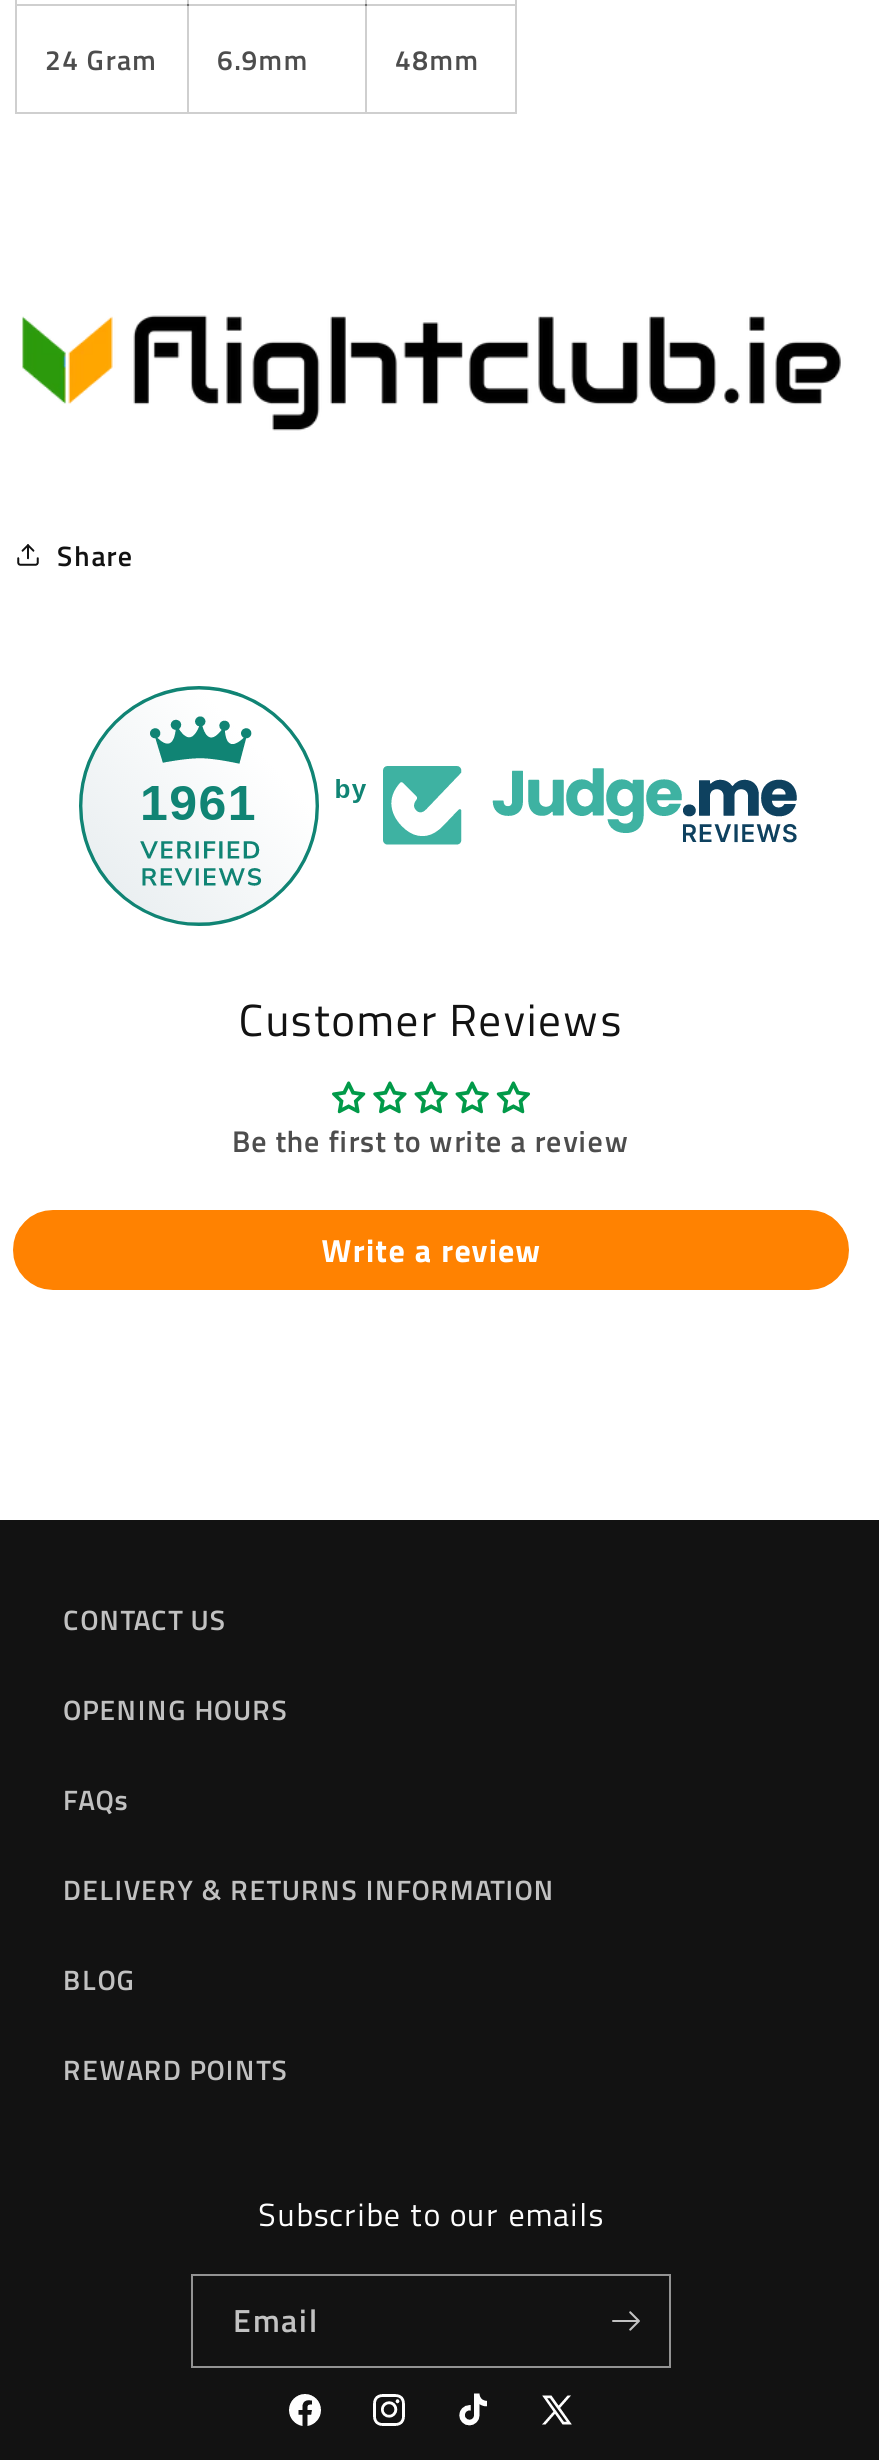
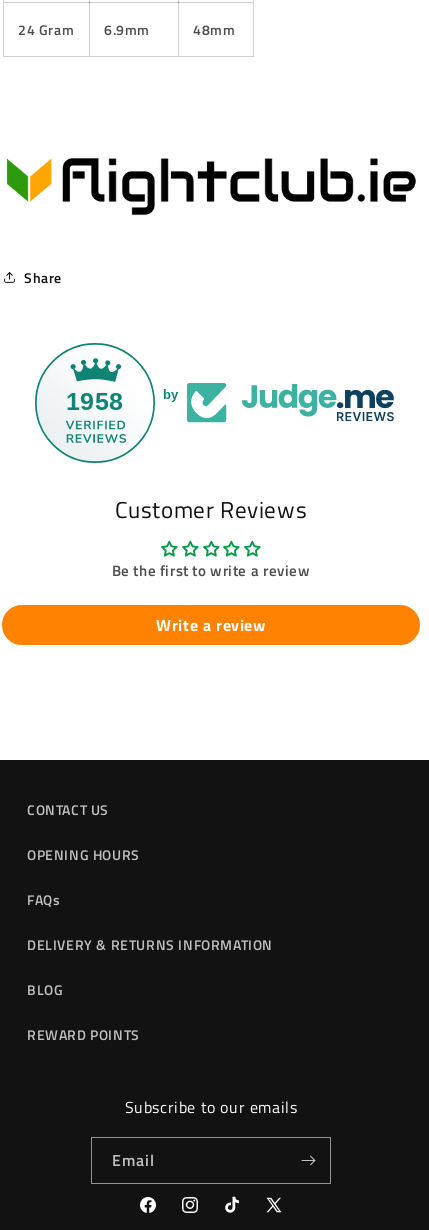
[140,775,257,831] 1961 -> [65,387,124,415] 1958

